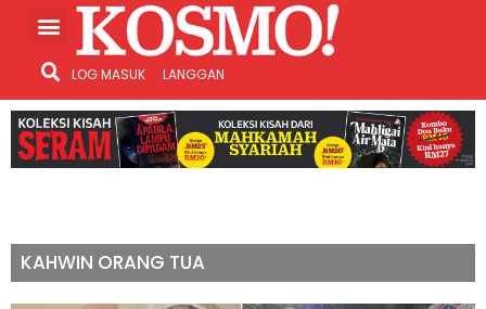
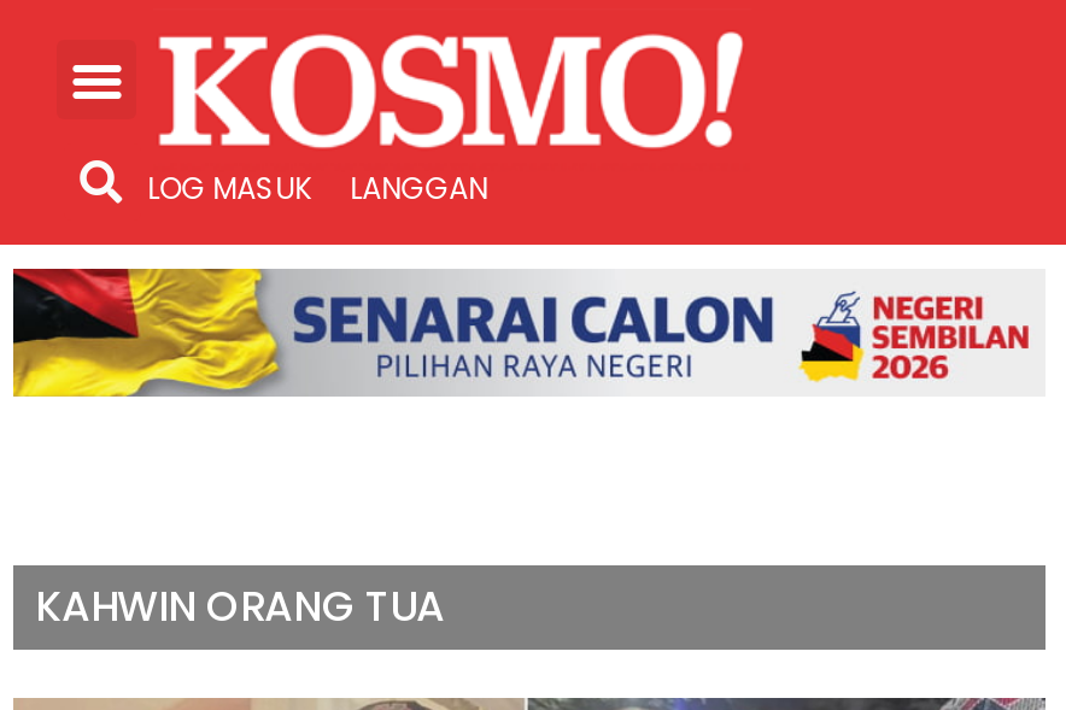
[10,110,476,169] [image] -> [11,266,1045,399] [image]

